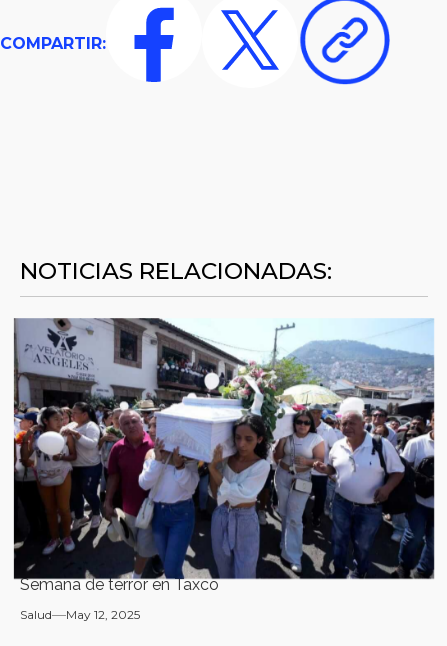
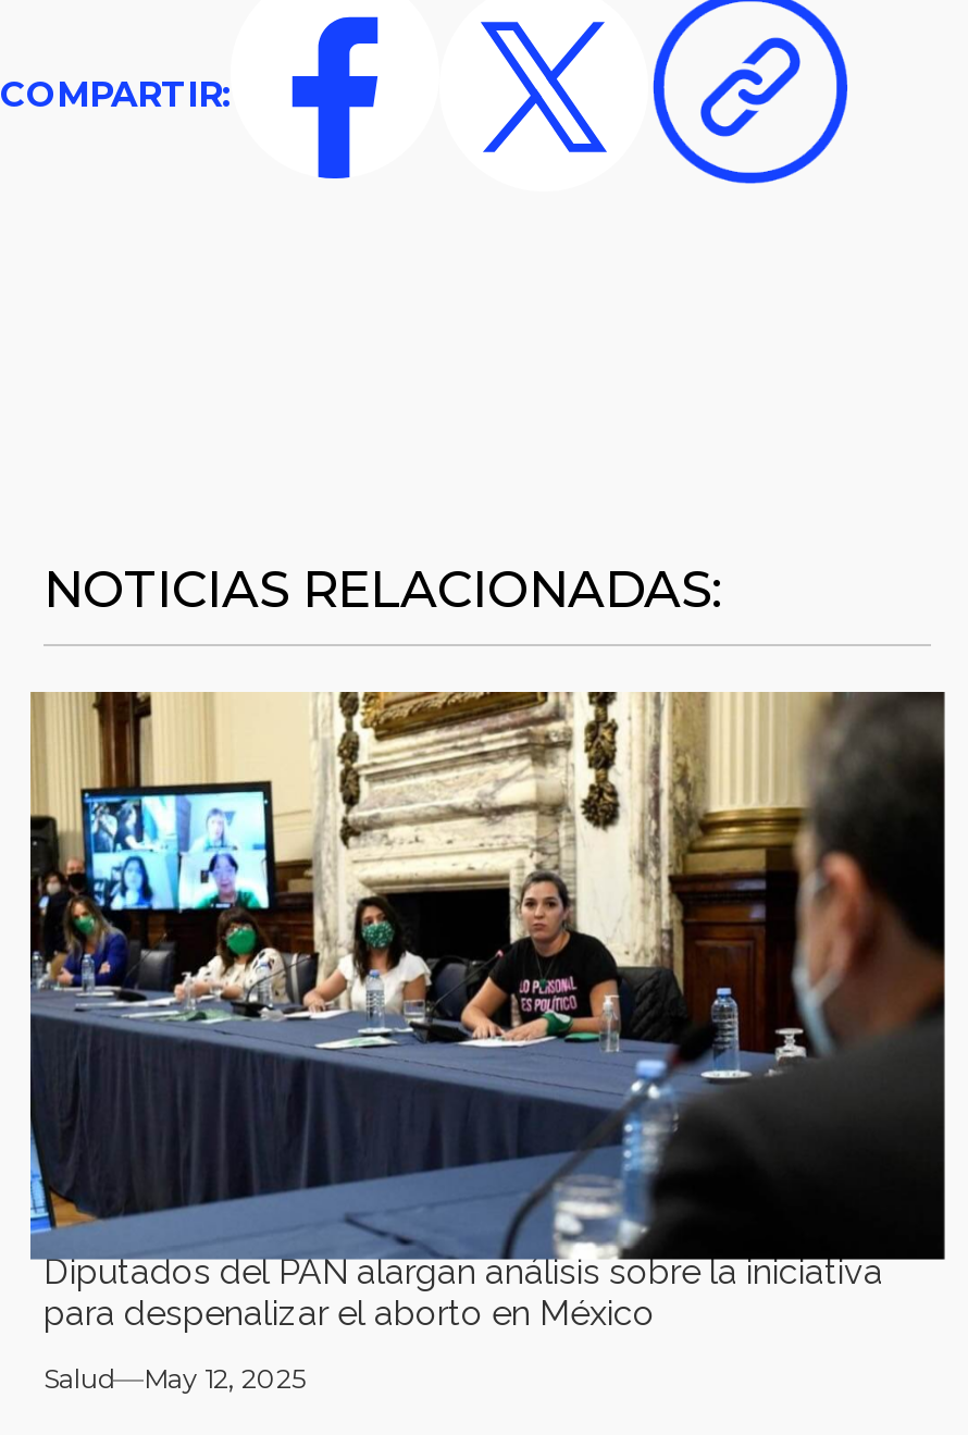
[13,317,435,594] [image] | Semana de terror en Taxco -> [28,690,946,1335] [image] | Diputados del PAN alargan análisis sobre la iniciativa | para despenalizar el aborto en México

